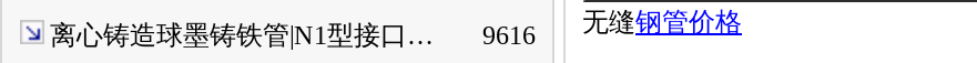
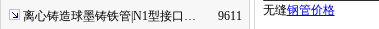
[482,20,536,51] 9616 -> [217,9,241,23] 9611

